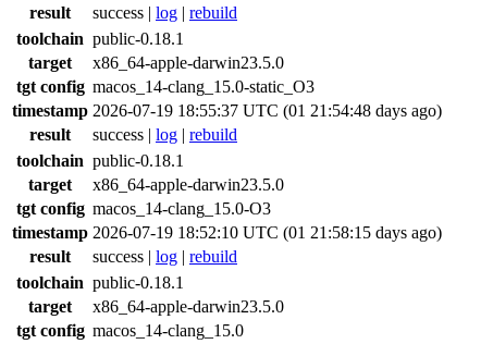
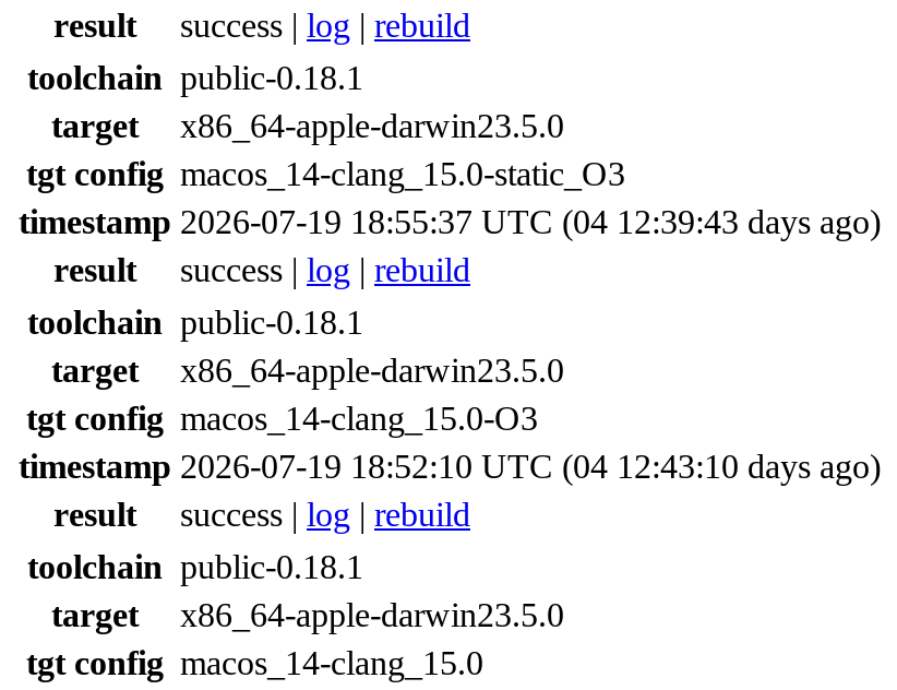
[12,102,442,120] timestamp 2026-07-19 18:55:37 UTC (01 21:54:48 days ago) -> [19,204,881,241] timestamp 2026-07-19 18:55:37 UTC (04 12:39:43 days ago)
[12,224,442,242] timestamp 2026-07-19 18:52:10 UTC (01 21:58:15 days ago) -> [19,449,881,486] timestamp 2026-07-19 18:52:10 UTC (04 12:43:10 days ago)

